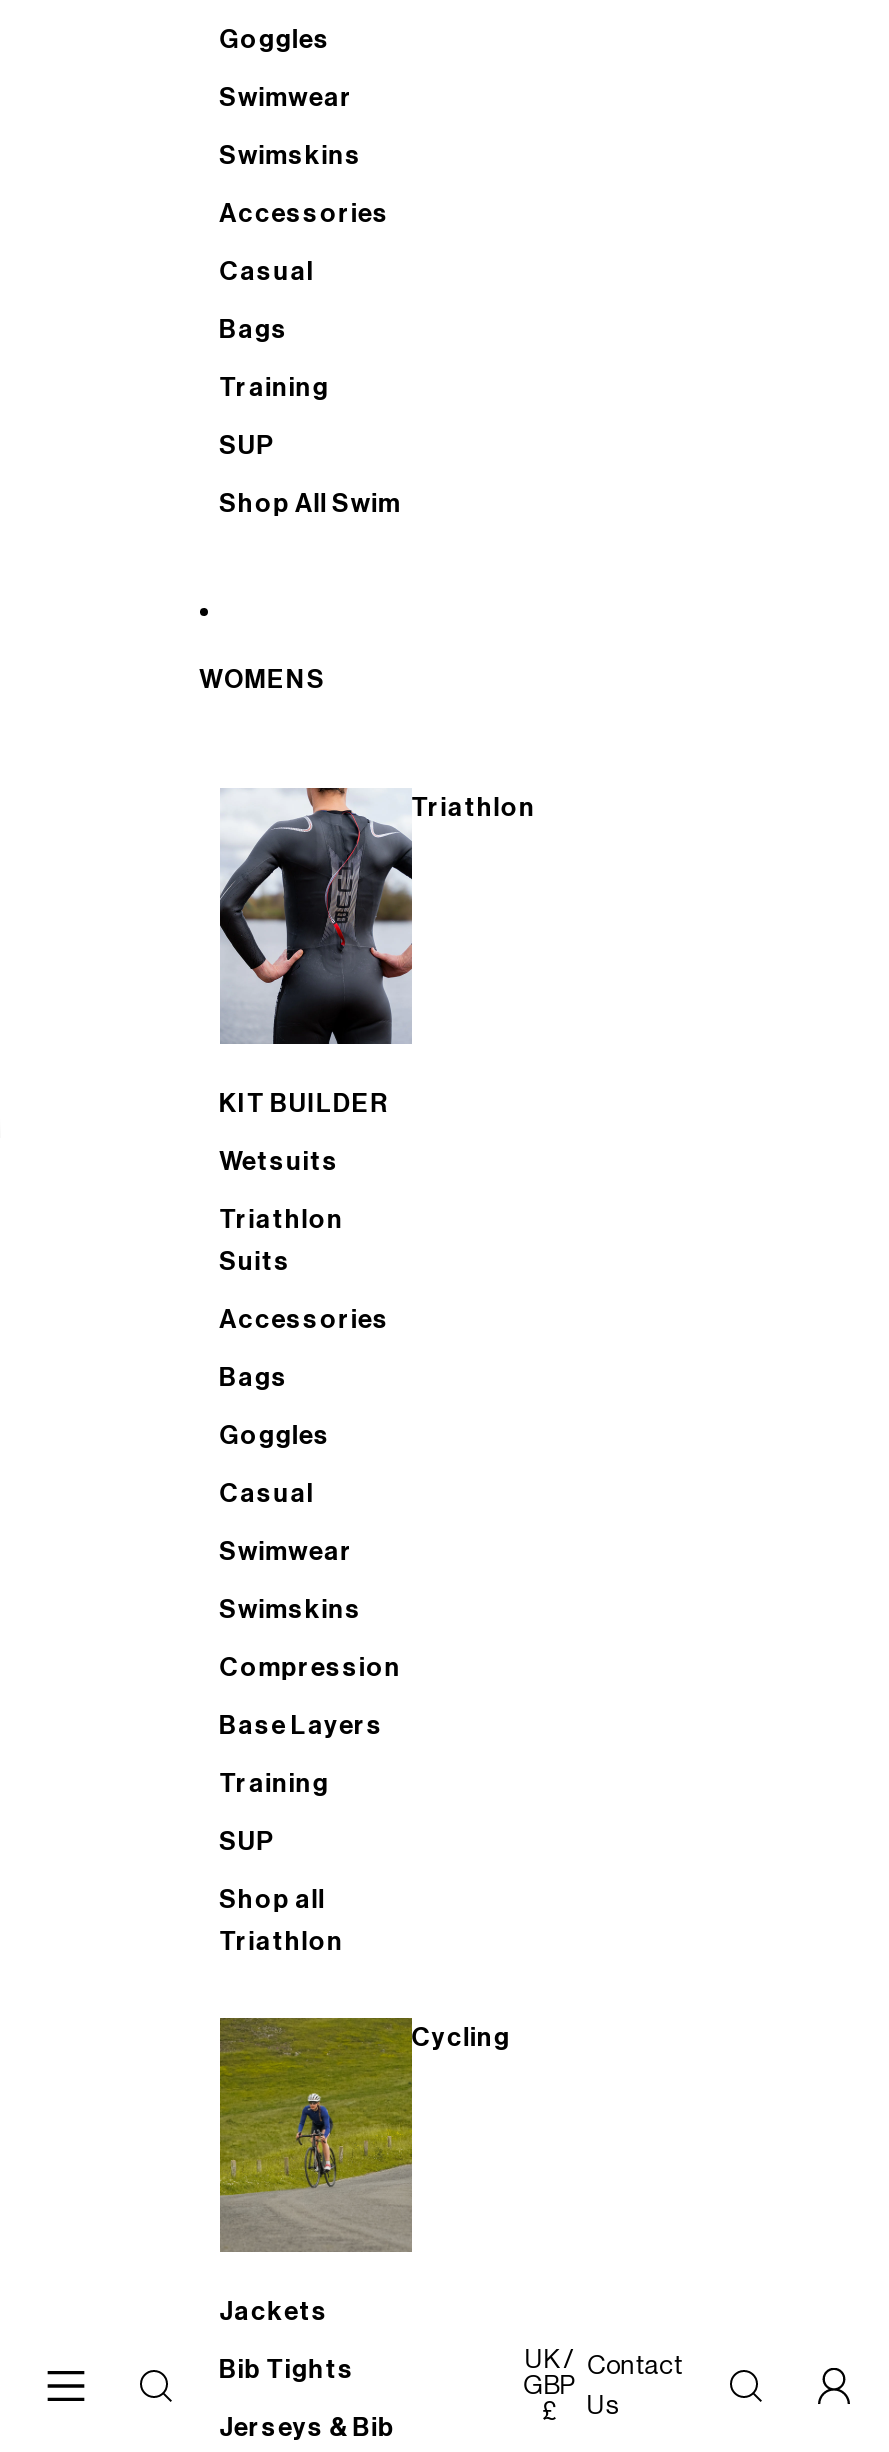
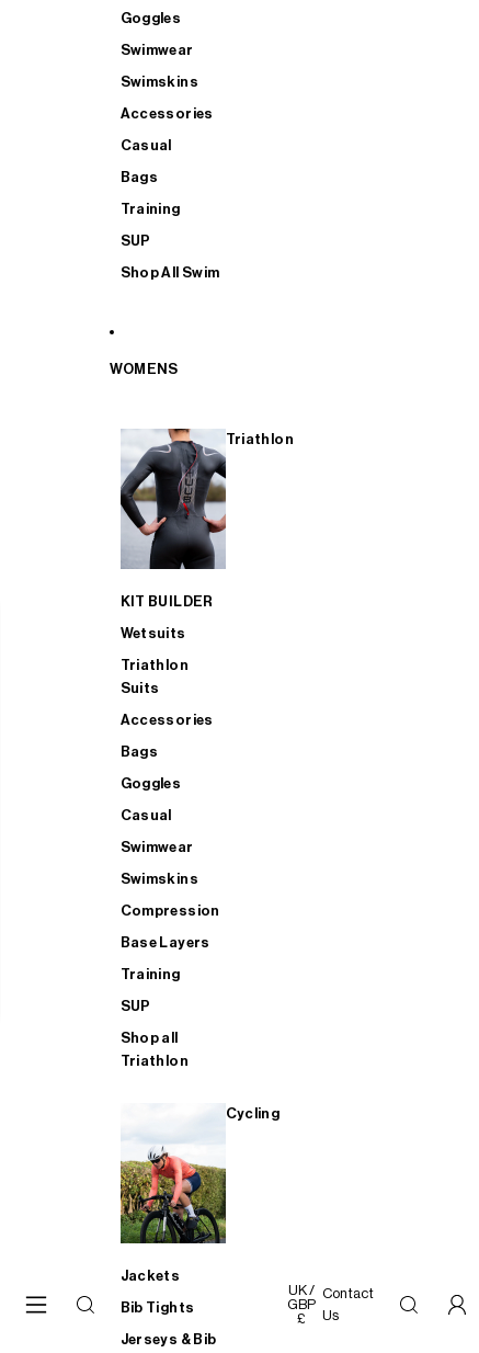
[218,2016,414,2254] [image] -> [119,1103,226,1244] [image]

